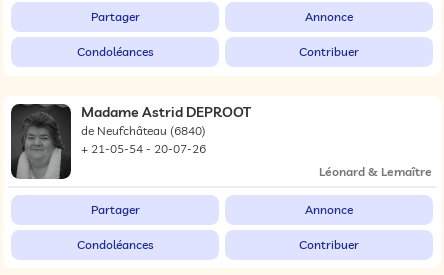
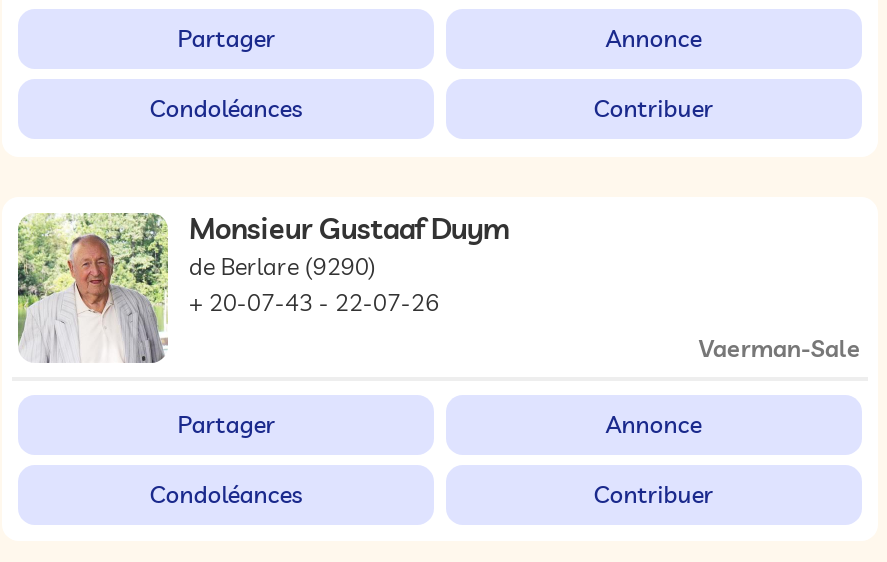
[10,103,251,180] [image] | Madame Astrid DEPROOT | de Neufchâteau (6840) | + 21-05-54 - 20-07-26 -> [16,211,509,365] [image] | Monsieur Gustaaf Duym | de Berlare (9290) | + 20-07-43 - 22-07-26
[319,164,432,179] Léonard & Lemaître -> [699,334,861,364] Vaerman-Sale

